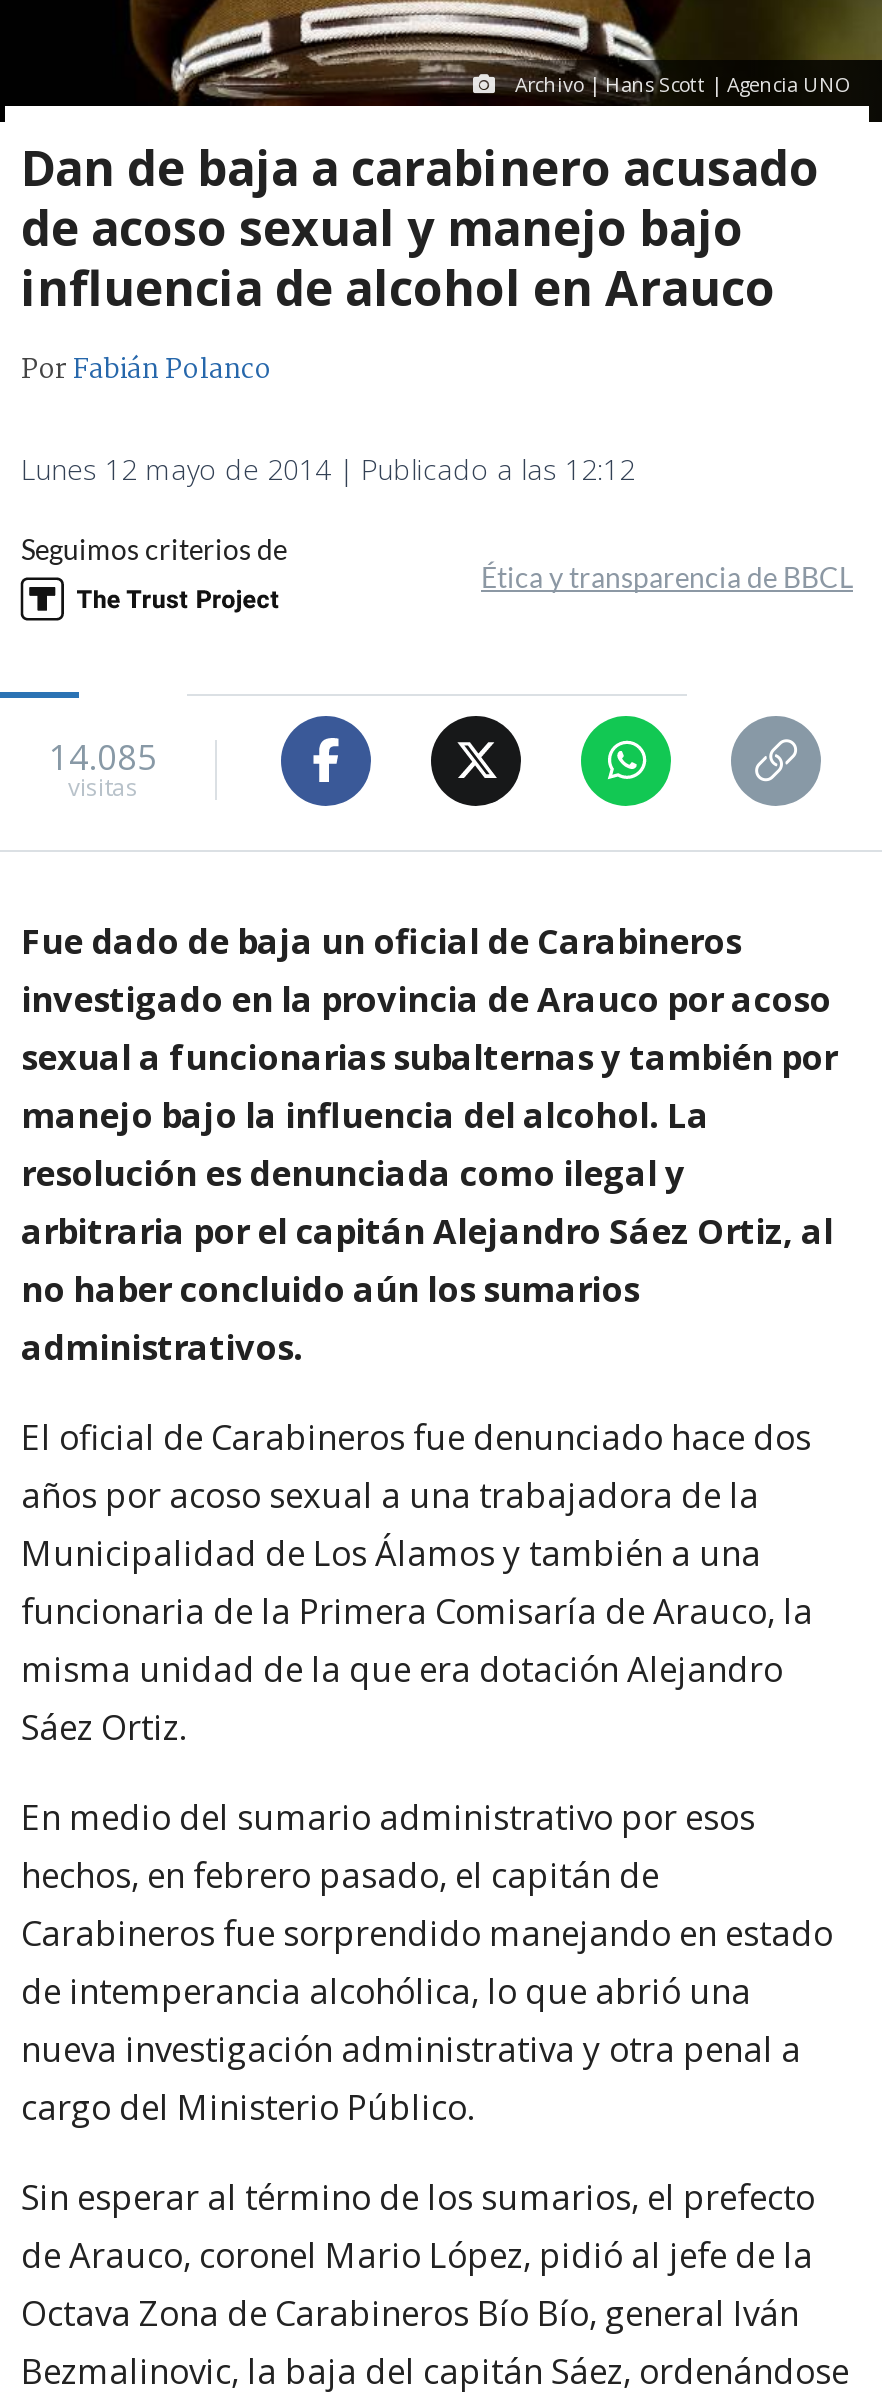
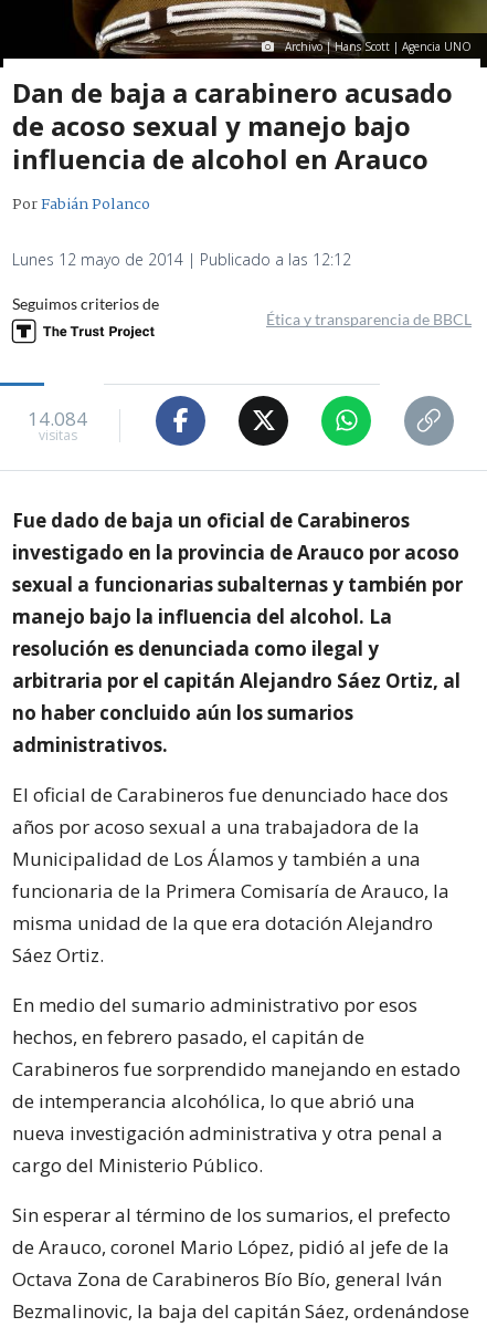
[49,735,157,781] 14.085 -> [28,406,87,432] 14.084

